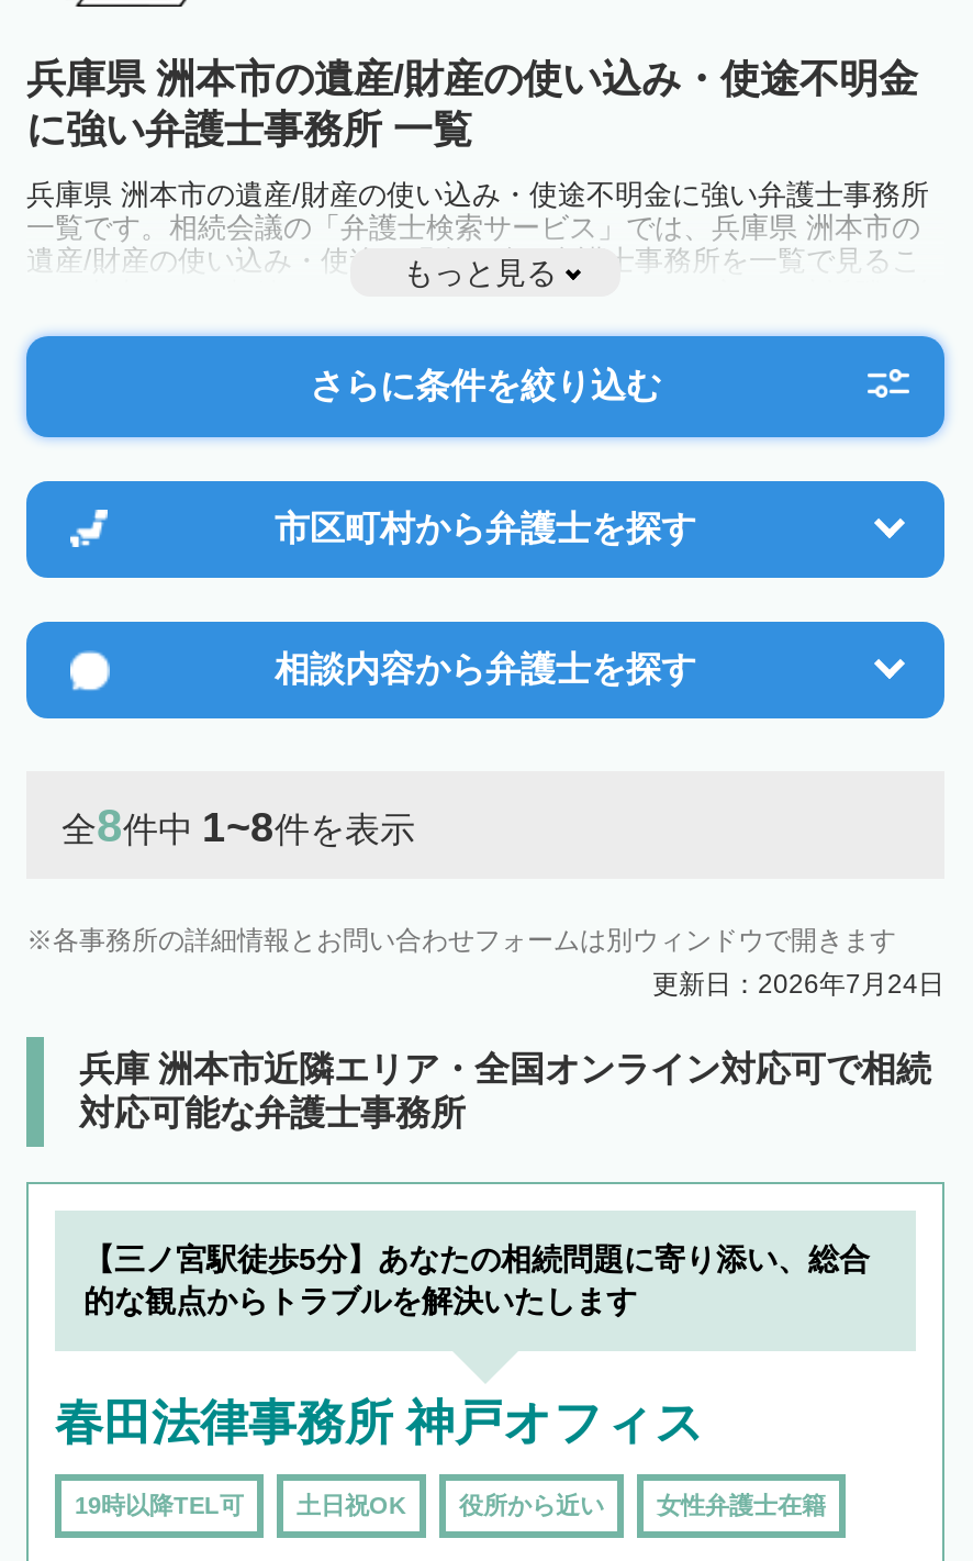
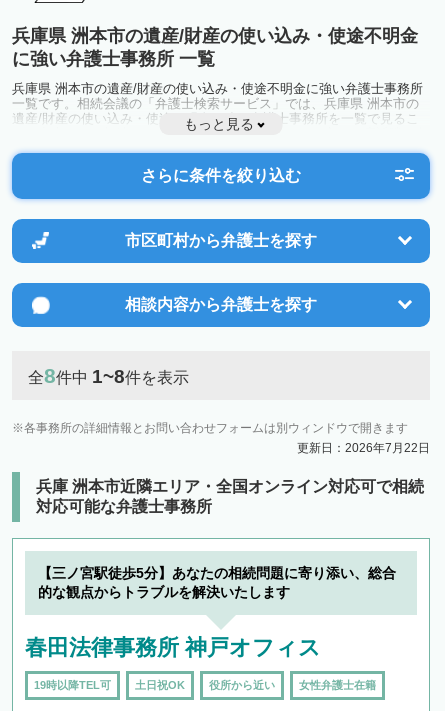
[652,969,944,1000] 更新日：2026年7月24日 -> [297,441,430,455] 更新日：2026年7月22日

